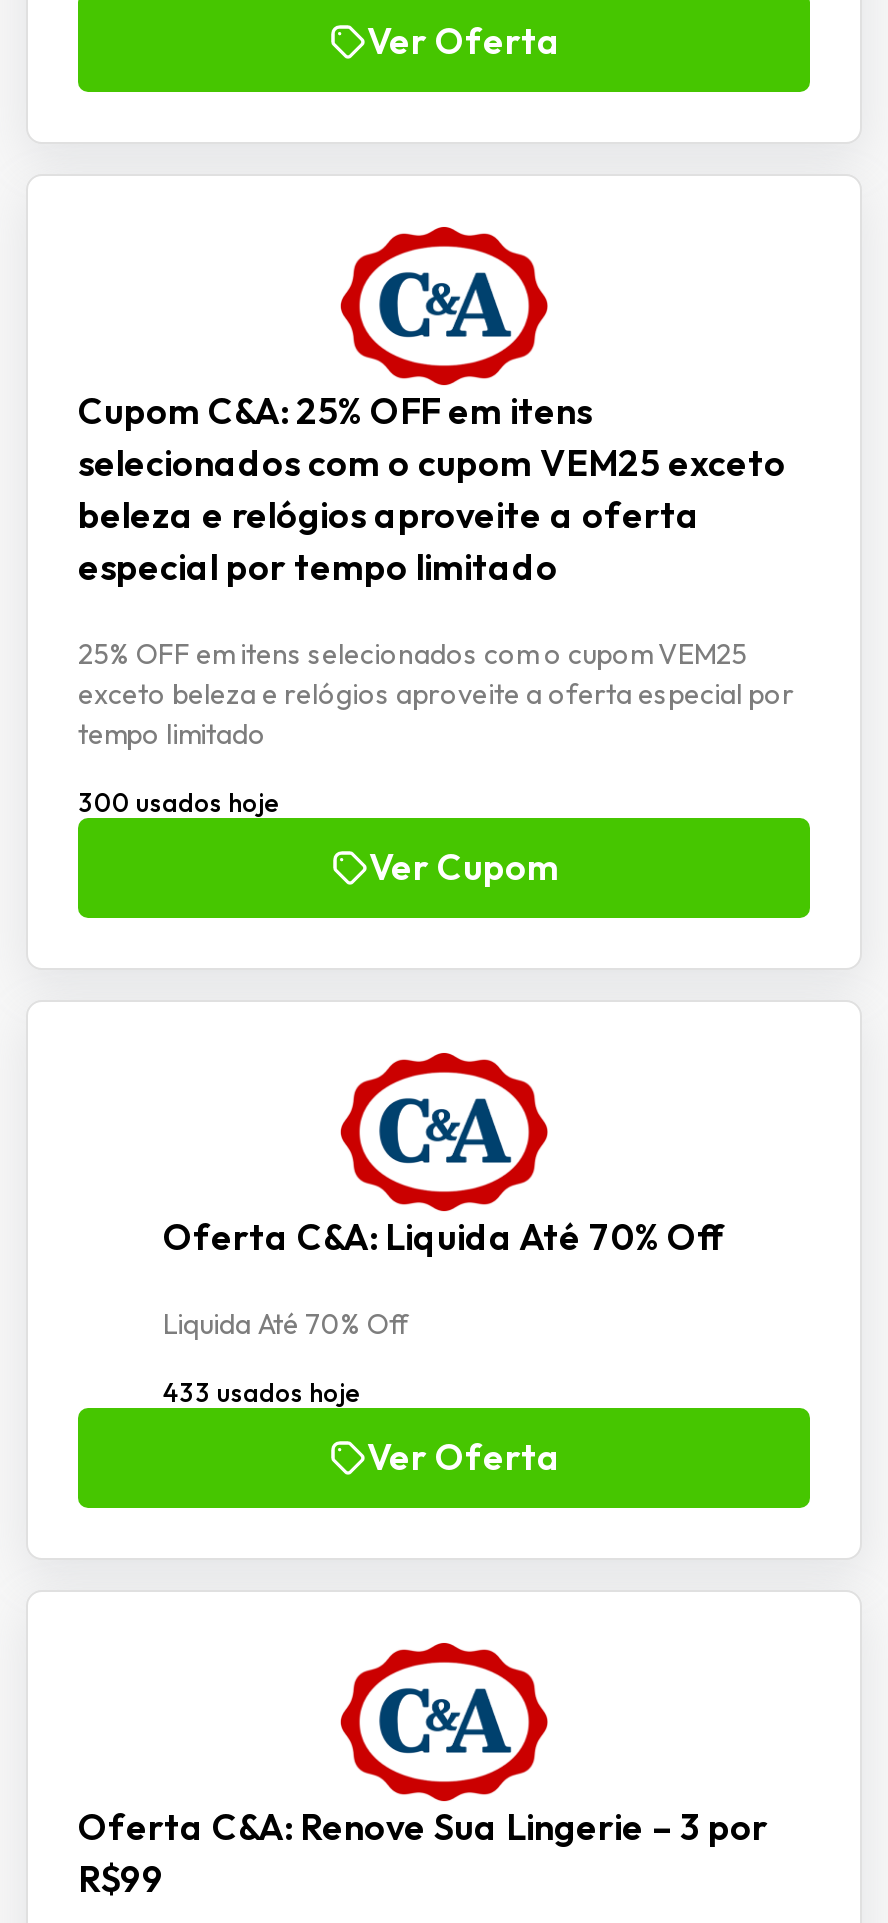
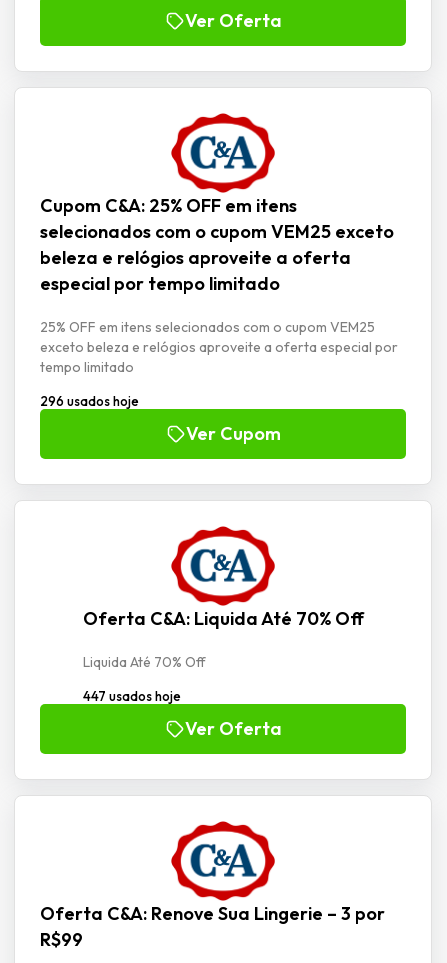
[78,785,280,817] 300 usados hoje -> [40,393,139,409] 296 usados hoje
[163,1375,361,1407] 433 usados hoje -> [82,688,180,704] 447 usados hoje

